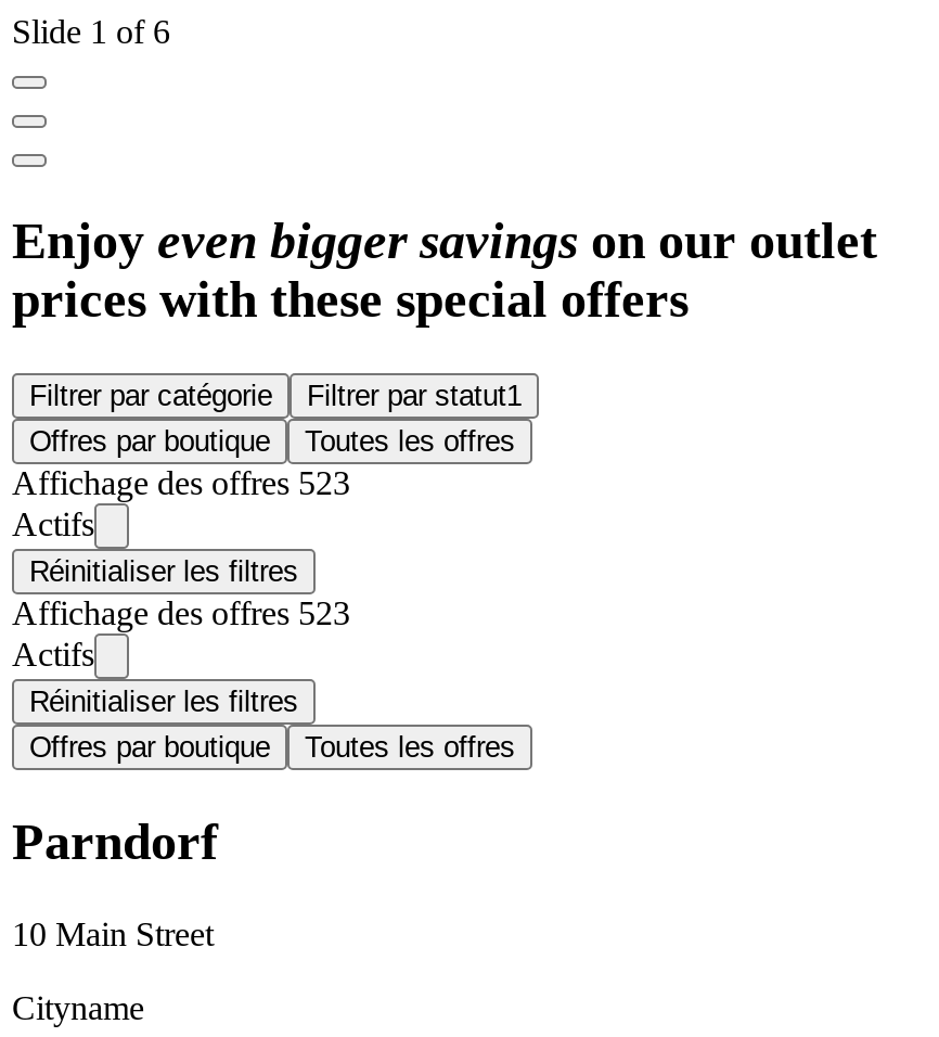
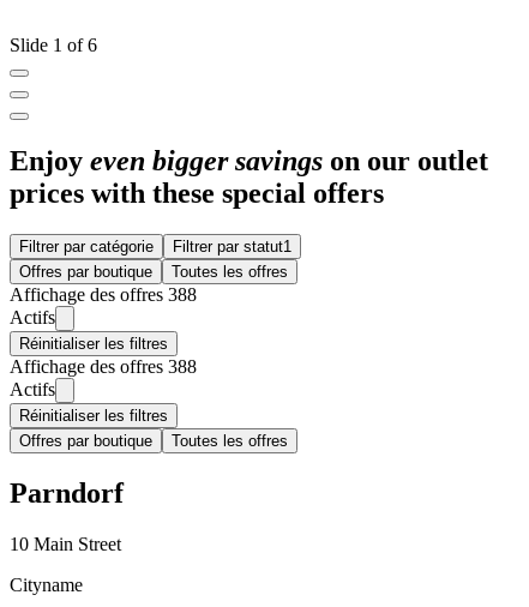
[12,464,350,501] Affichage des offres 523 -> [10,284,197,305] Affichage des offres 388
[12,594,350,631] Affichage des offres 523 -> [10,356,197,377] Affichage des offres 388

